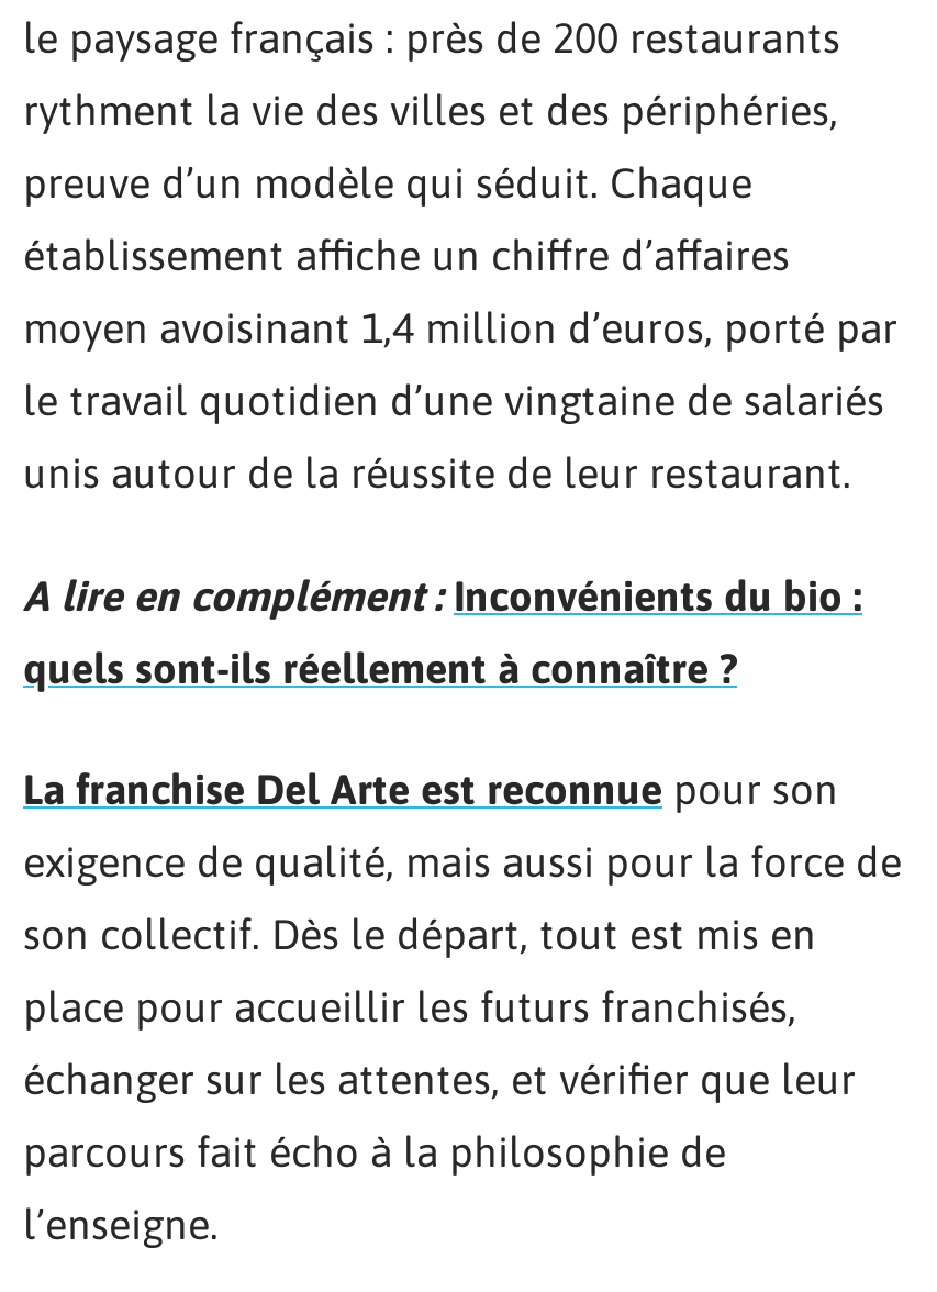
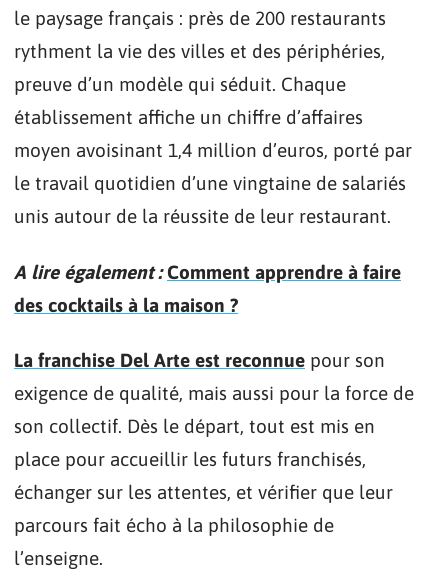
[23,570,862,619] A lire en complément : Inconvénients du bio : -> [14,260,401,282] A lire également : Comment apprendre à faire
[23,643,737,691] quels sont-ils réellement à connaître ? -> [14,293,238,315] des cocktails à la maison ?

